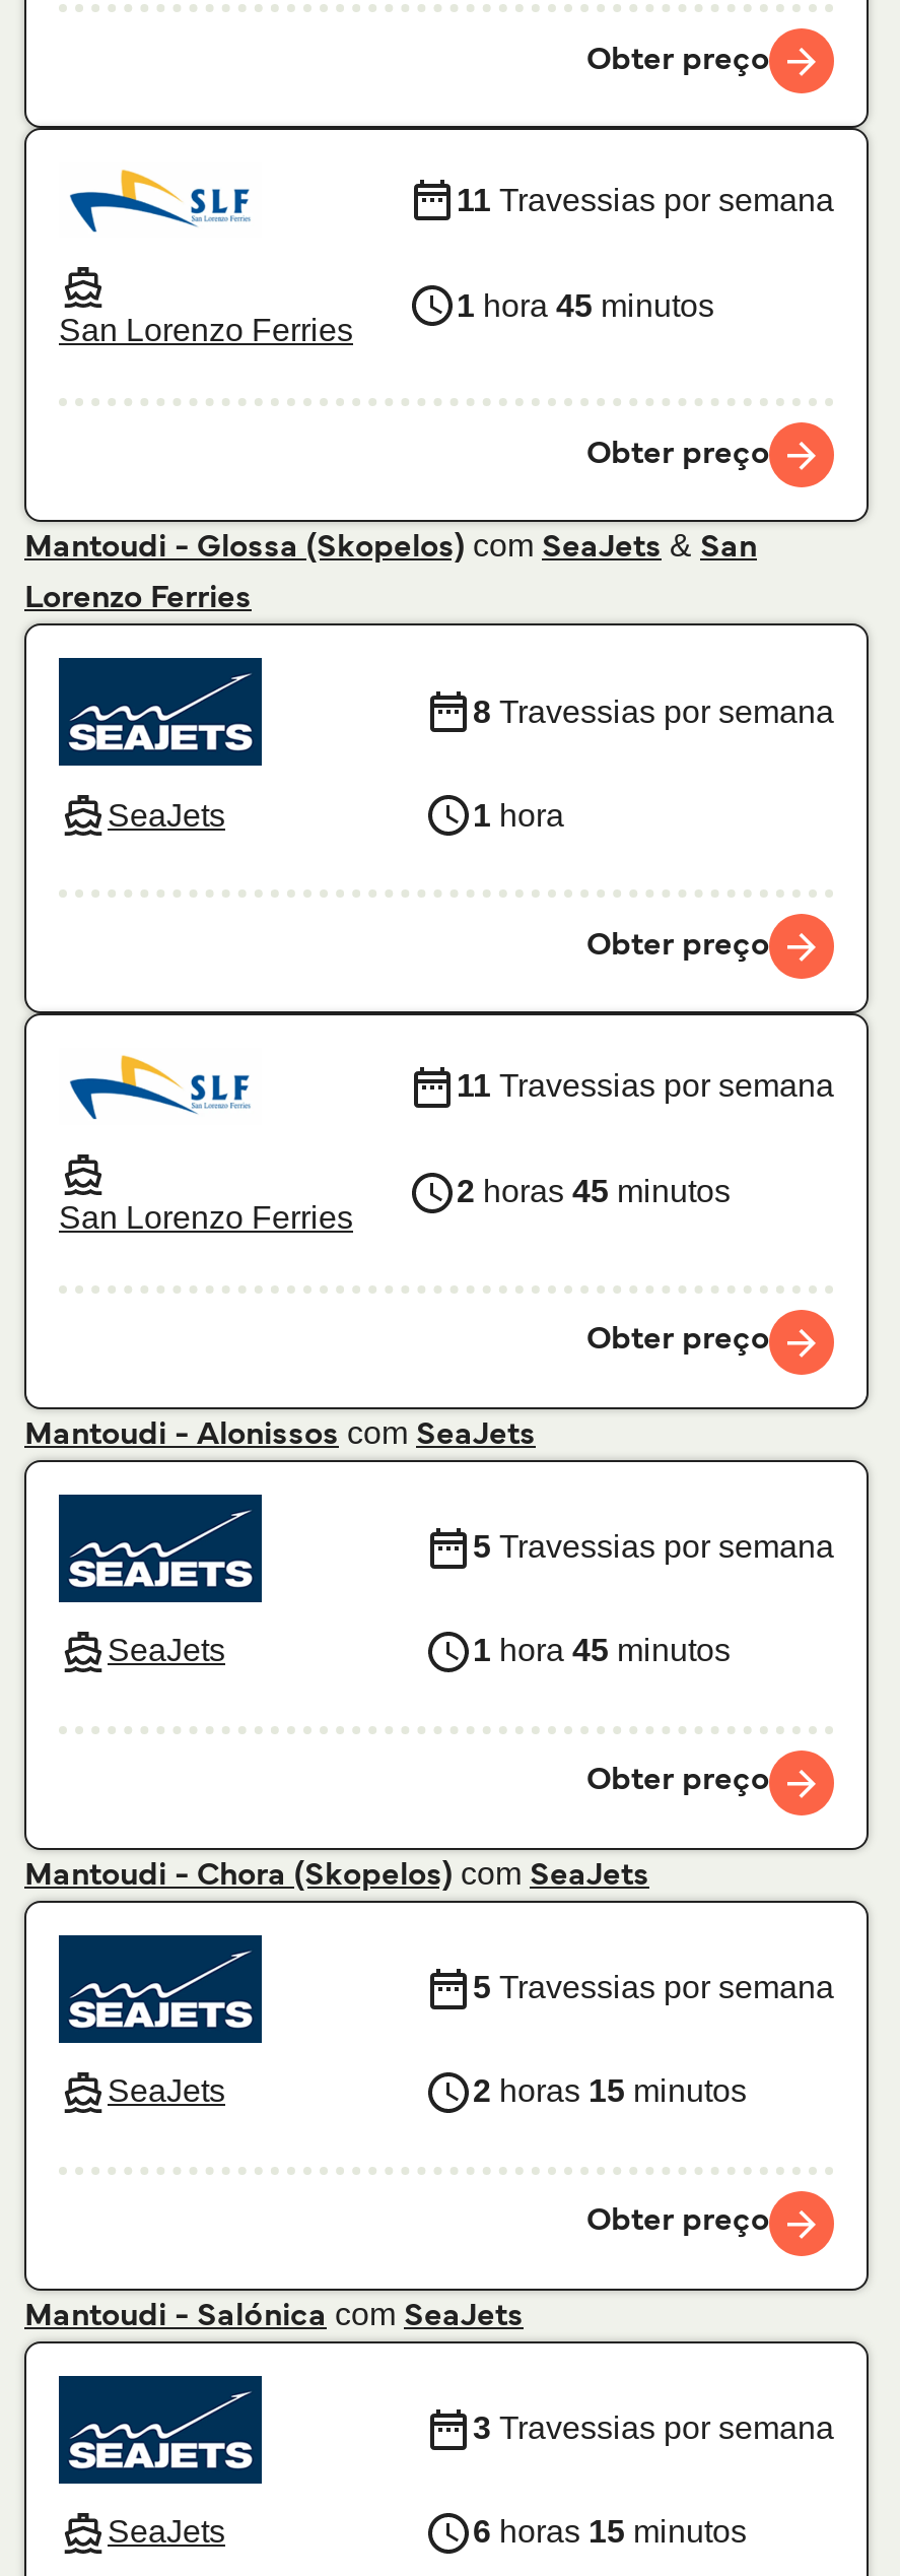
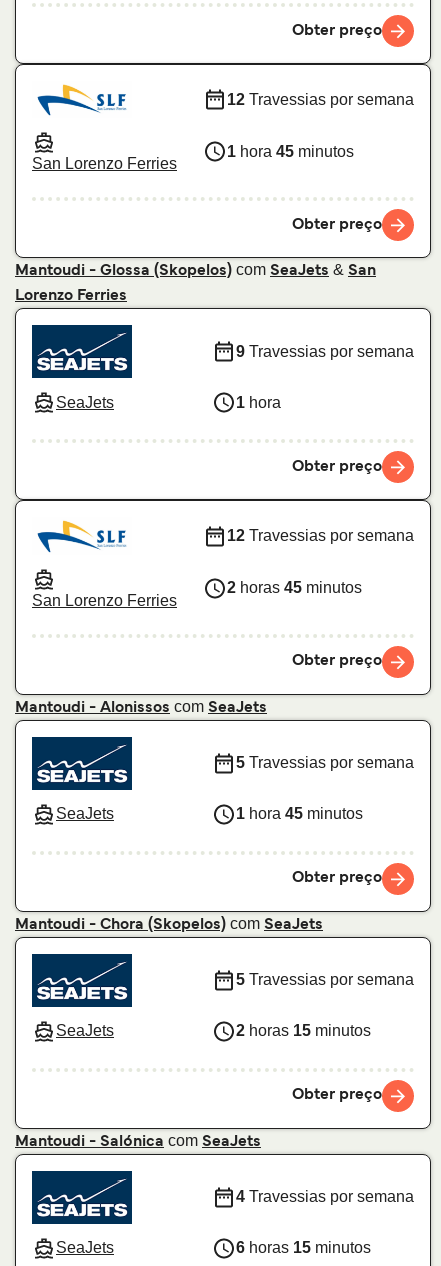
[457,182,834,217] 11 Travessias por semana -> [227,91,414,108] 12 Travessias por semana
[473,694,834,729] 8 Travessias por semana -> [236,343,414,360] 9 Travessias por semana
[457,1068,834,1103] 11 Travessias por semana -> [227,527,414,544] 12 Travessias por semana
[473,2411,834,2446] 3 Travessias por semana -> [236,1188,414,1205] 4 Travessias por semana

